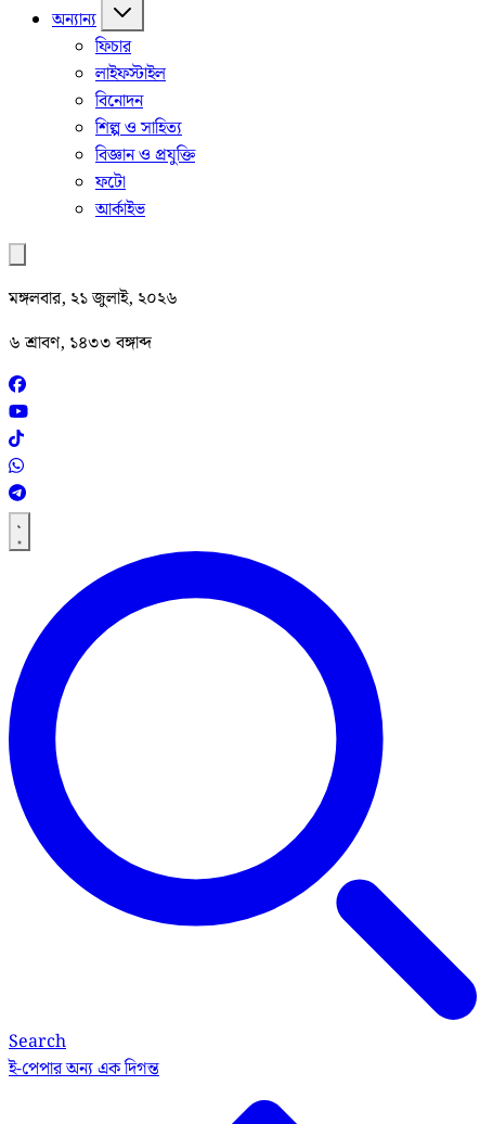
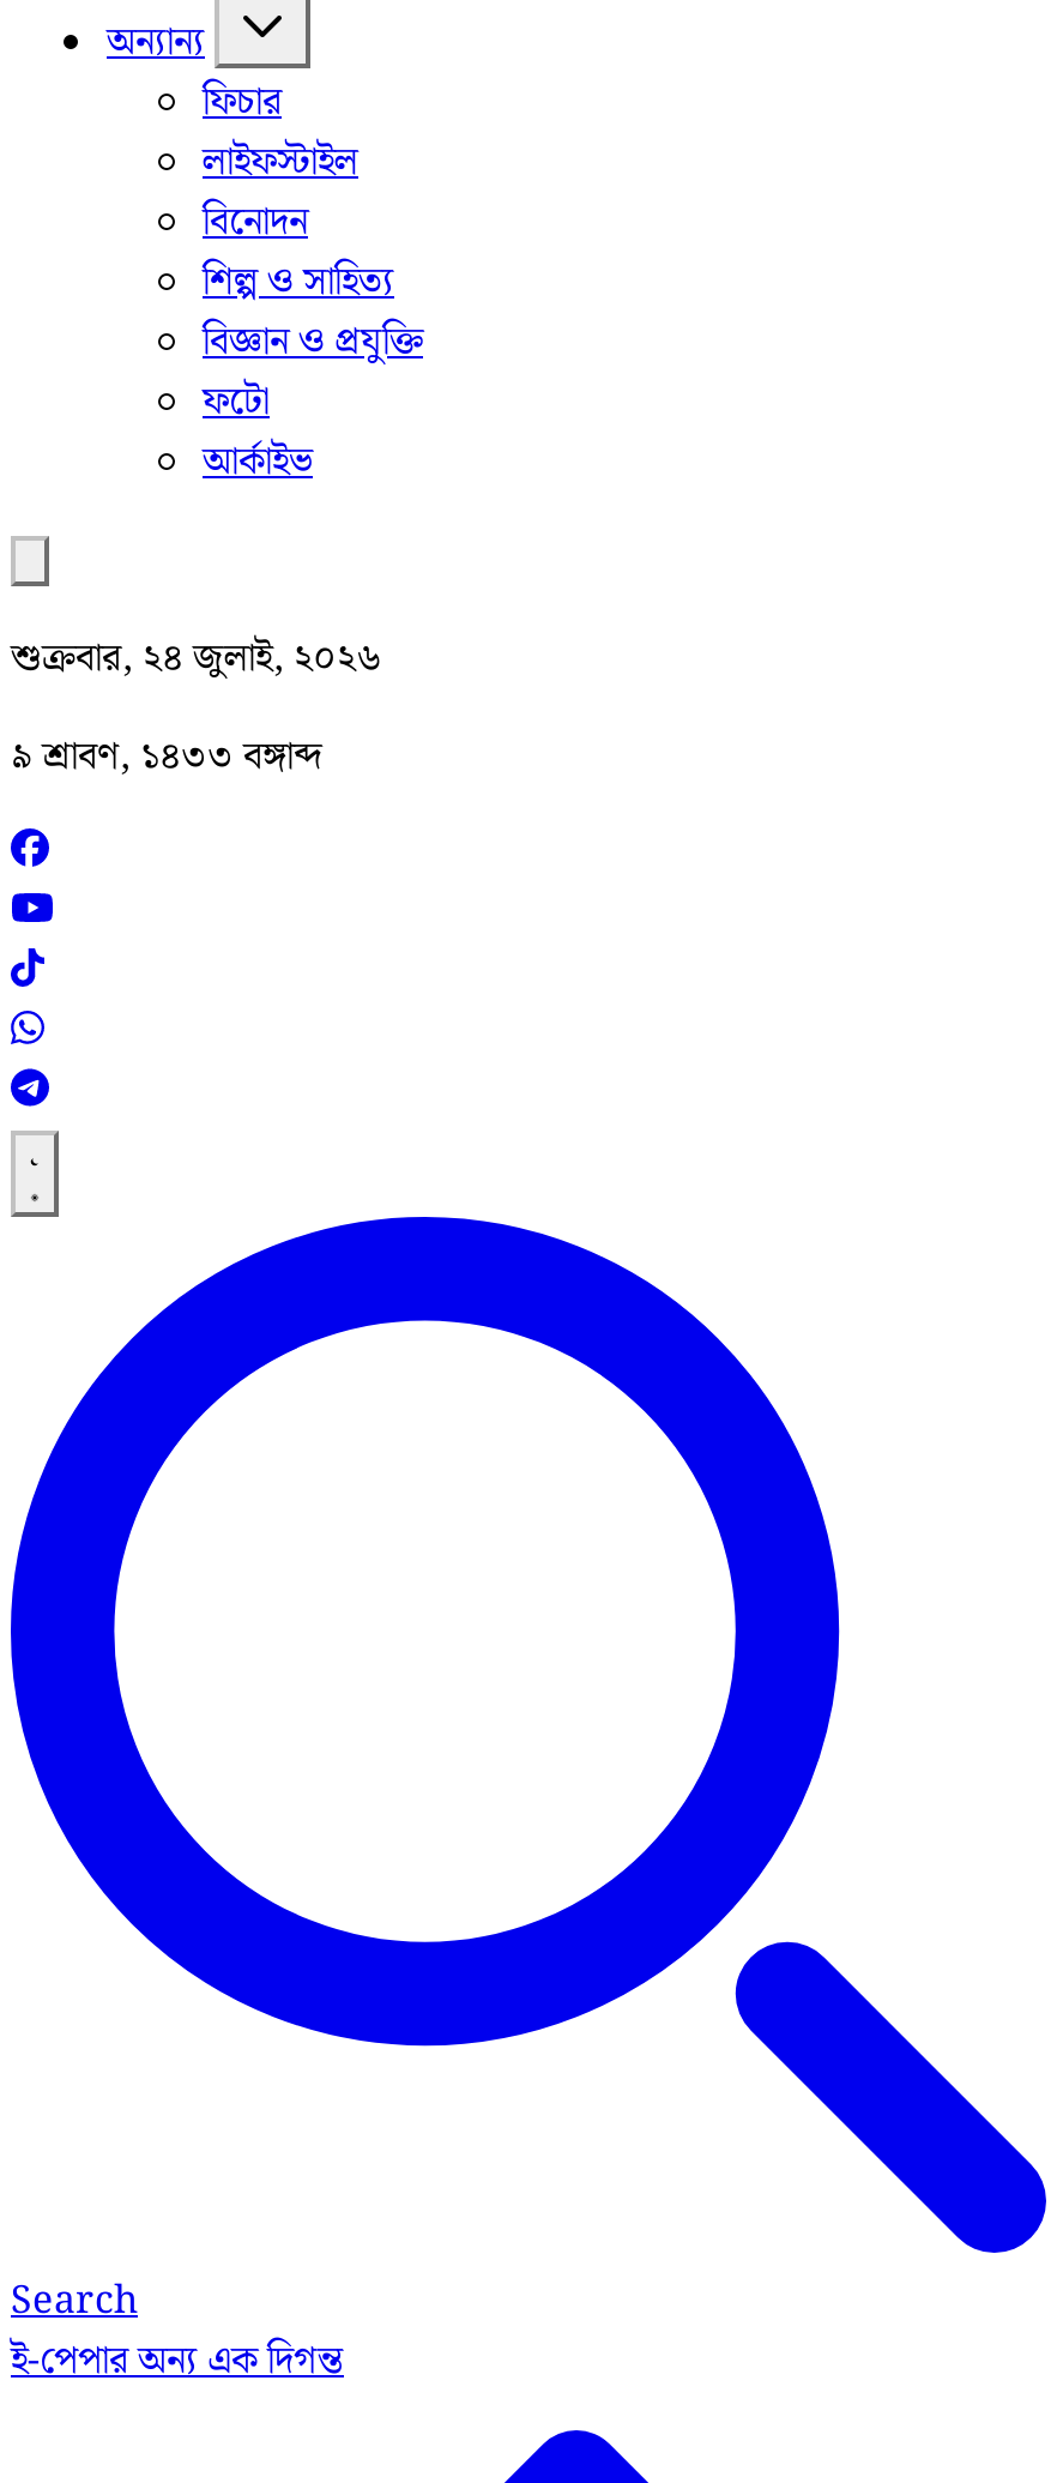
[9,285,178,313] মঙ্গলবার, ২১ জুলাই, ২০২৬ -> [11,630,382,690] শুক্রবার, ২৪ জুলাই, ২০২৬
[9,330,152,357] ৬ শ্রাবণ, ১৪৩৩ বঙ্গাব্দ -> [11,728,322,788] ৯ শ্রাবণ, ১৪৩৩ বঙ্গাব্দ

